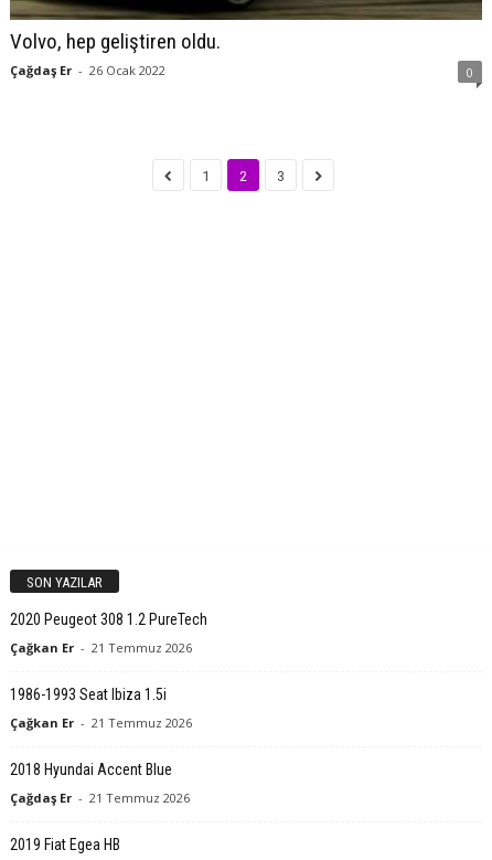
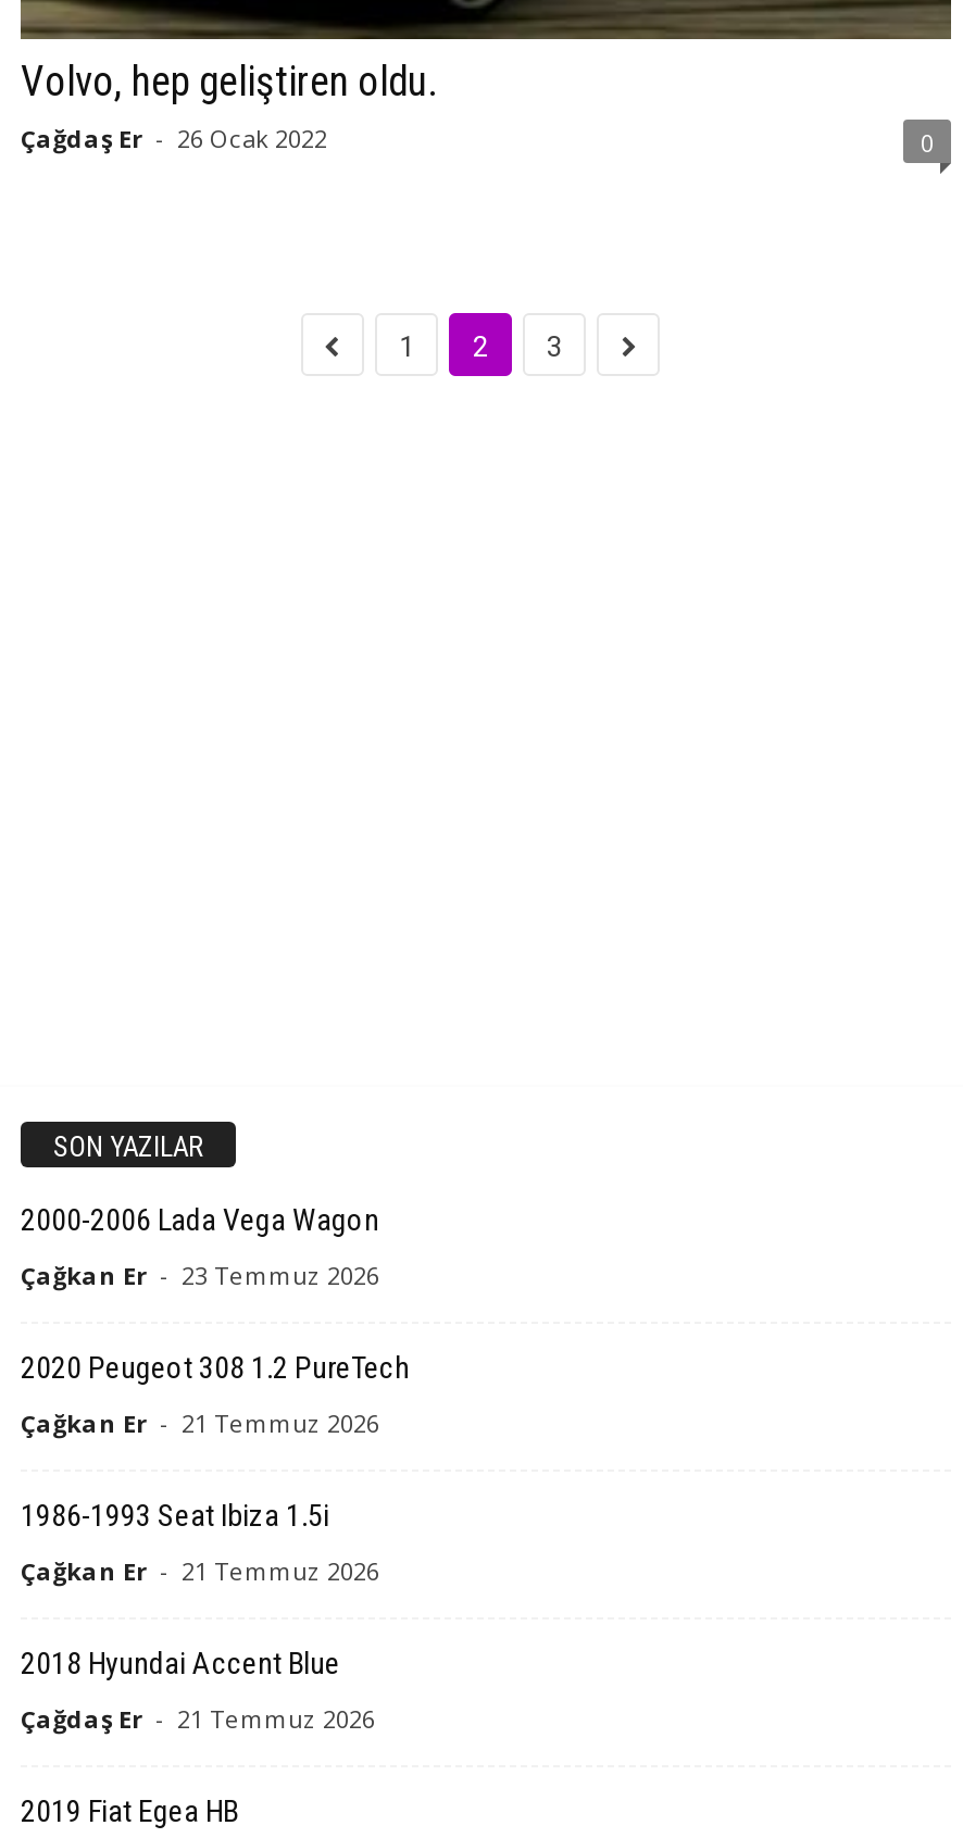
none -> [21,1202,379,1291] 2000-2006 Lada Vega Wagon | Çağkan Er - 23 Temmuz 2026

